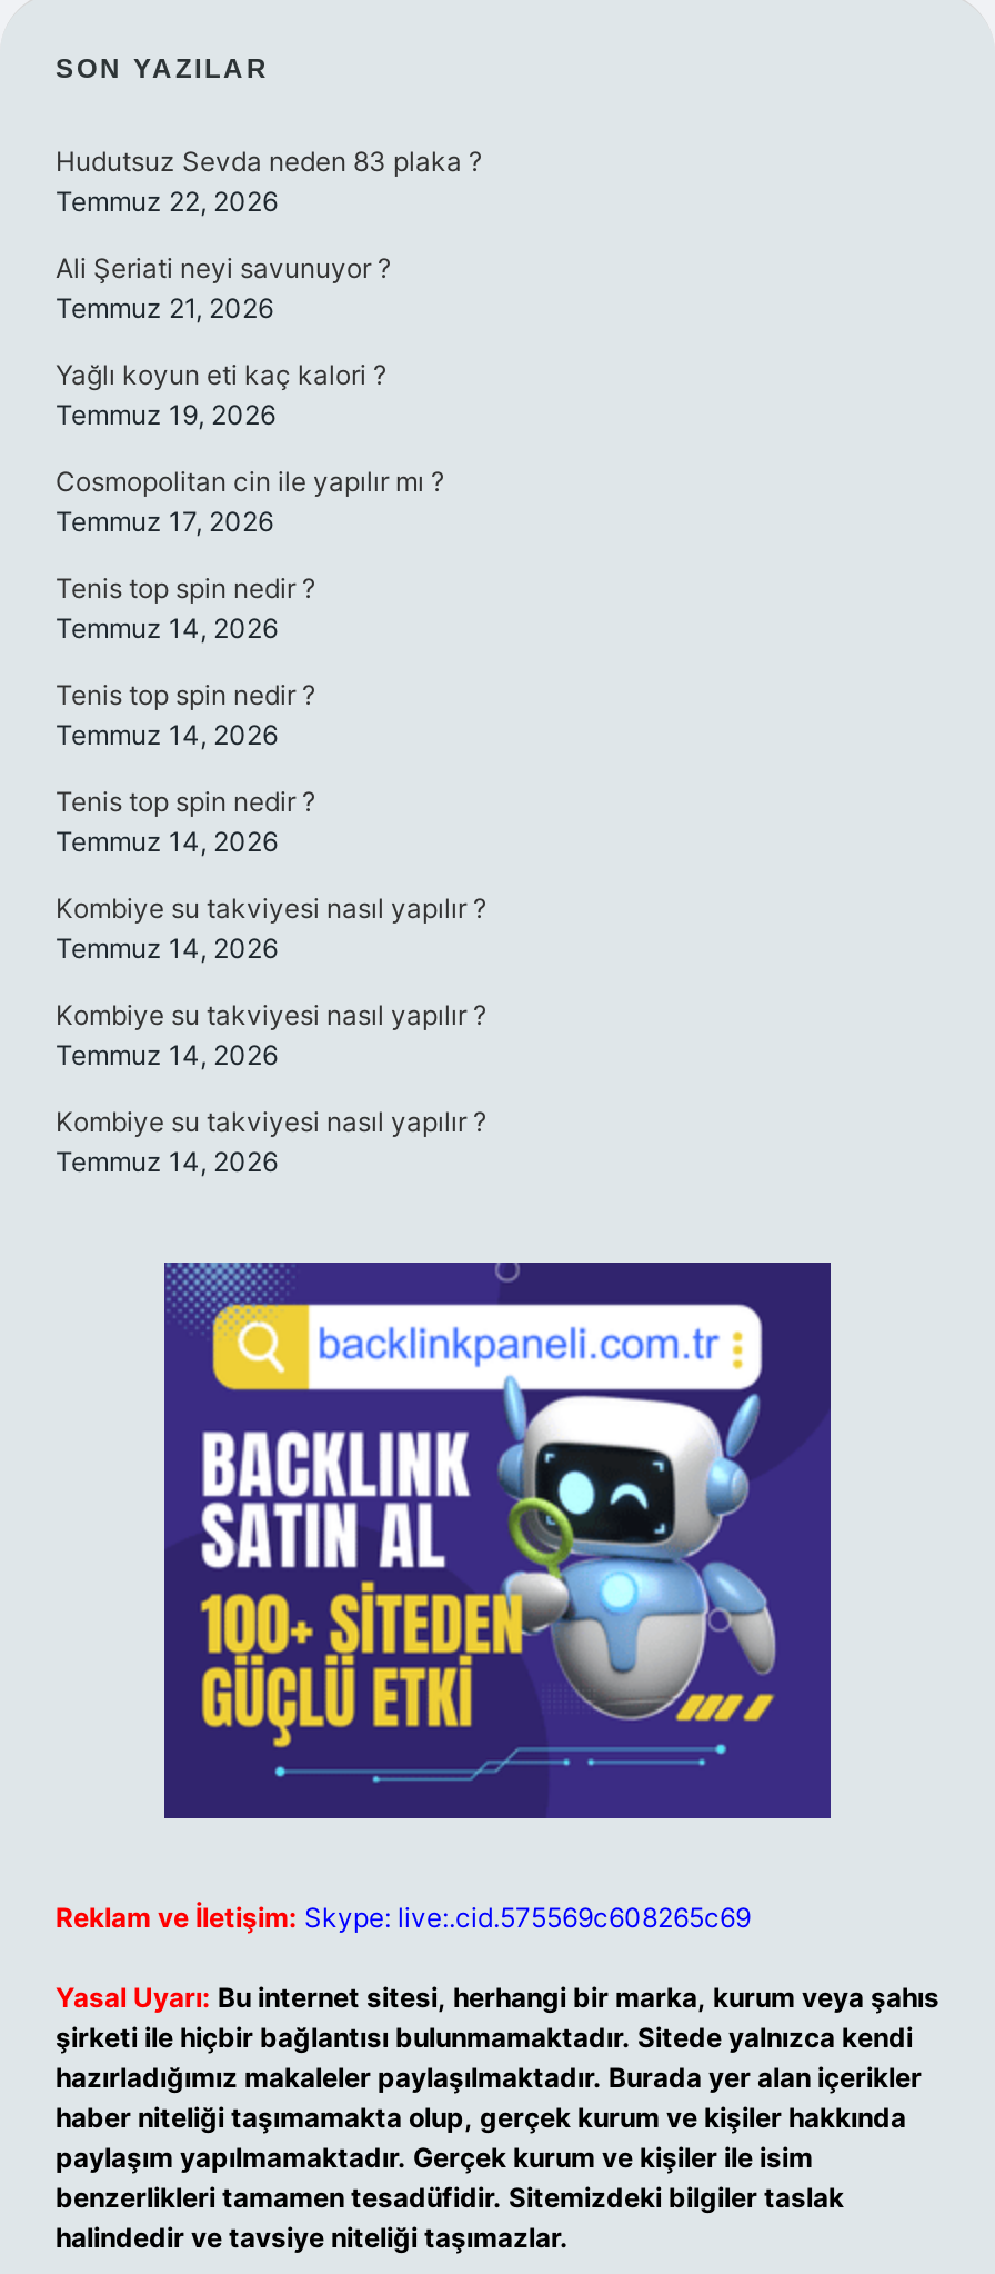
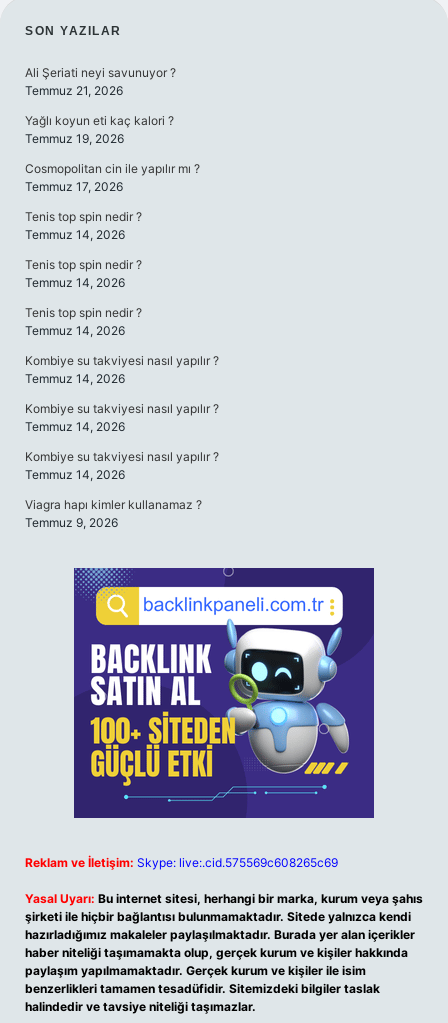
[56,144,482,218] Hudutsuz Sevda neden 83 plaka ? | Temmuz 22, 2026 -> none
moved [56,251,486,1178] -> [25,65,219,482]: Ali Şeriati neyi savunuyor ? | Temmuz 21, 2026 | Yağlı koyun eti kaç kalori ? | ... | Kombiye su takviyesi nasıl yapılır ? | Temmuz 14, 2026
none -> [25,497,202,530] Viagra hapı kimler kullanamaz ? | Temmuz 9, 2026

